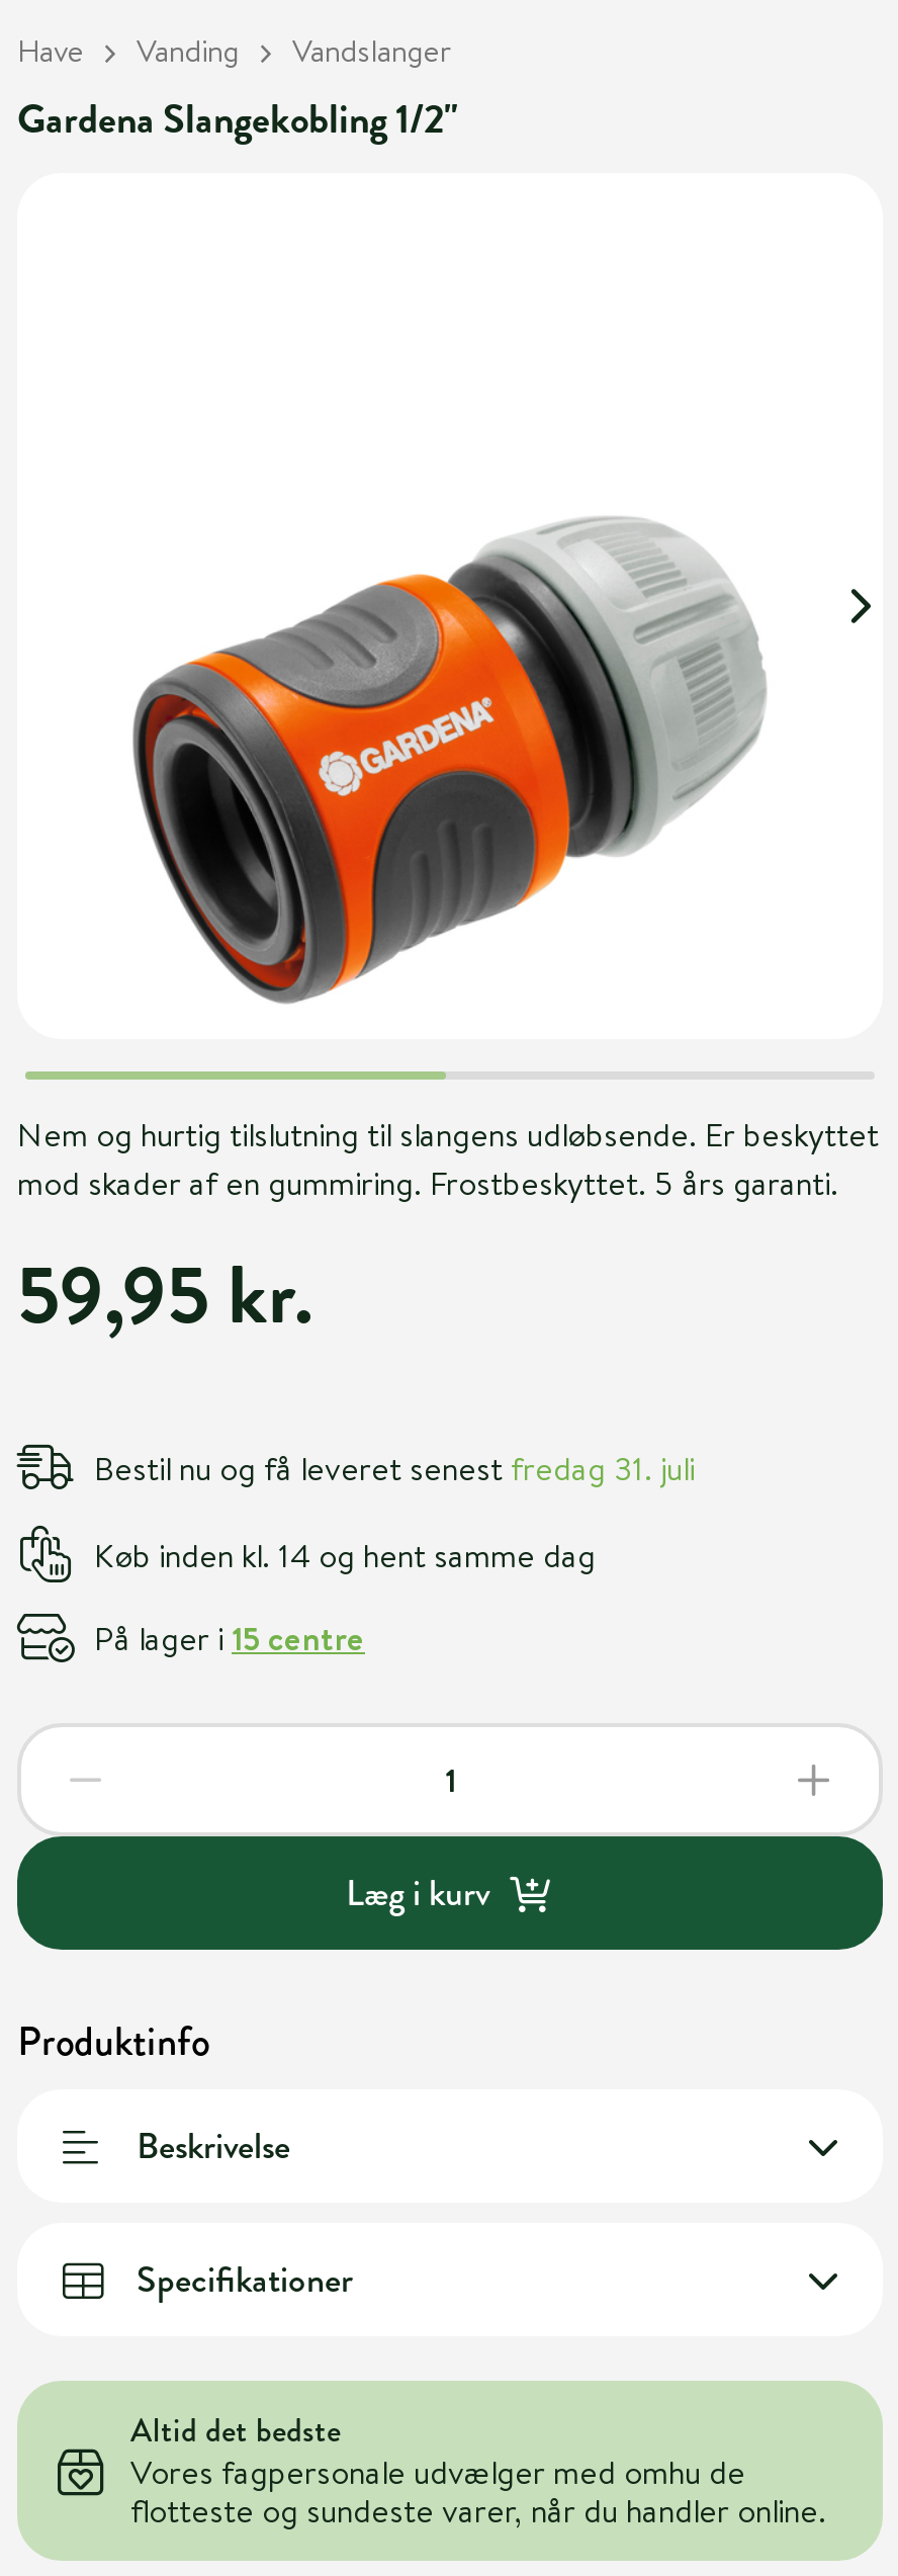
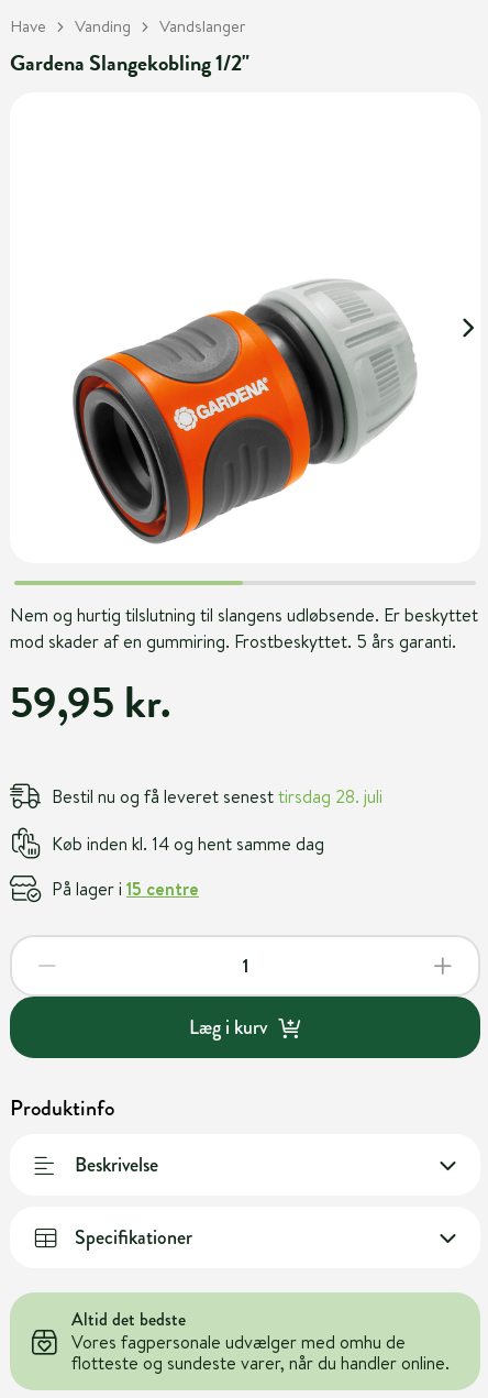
[94,1445,695,1489] Bestil nu og få leveret senest fredag 31. juli -> [52,784,382,808] Bestil nu og få leveret senest tirsdag 28. juli

